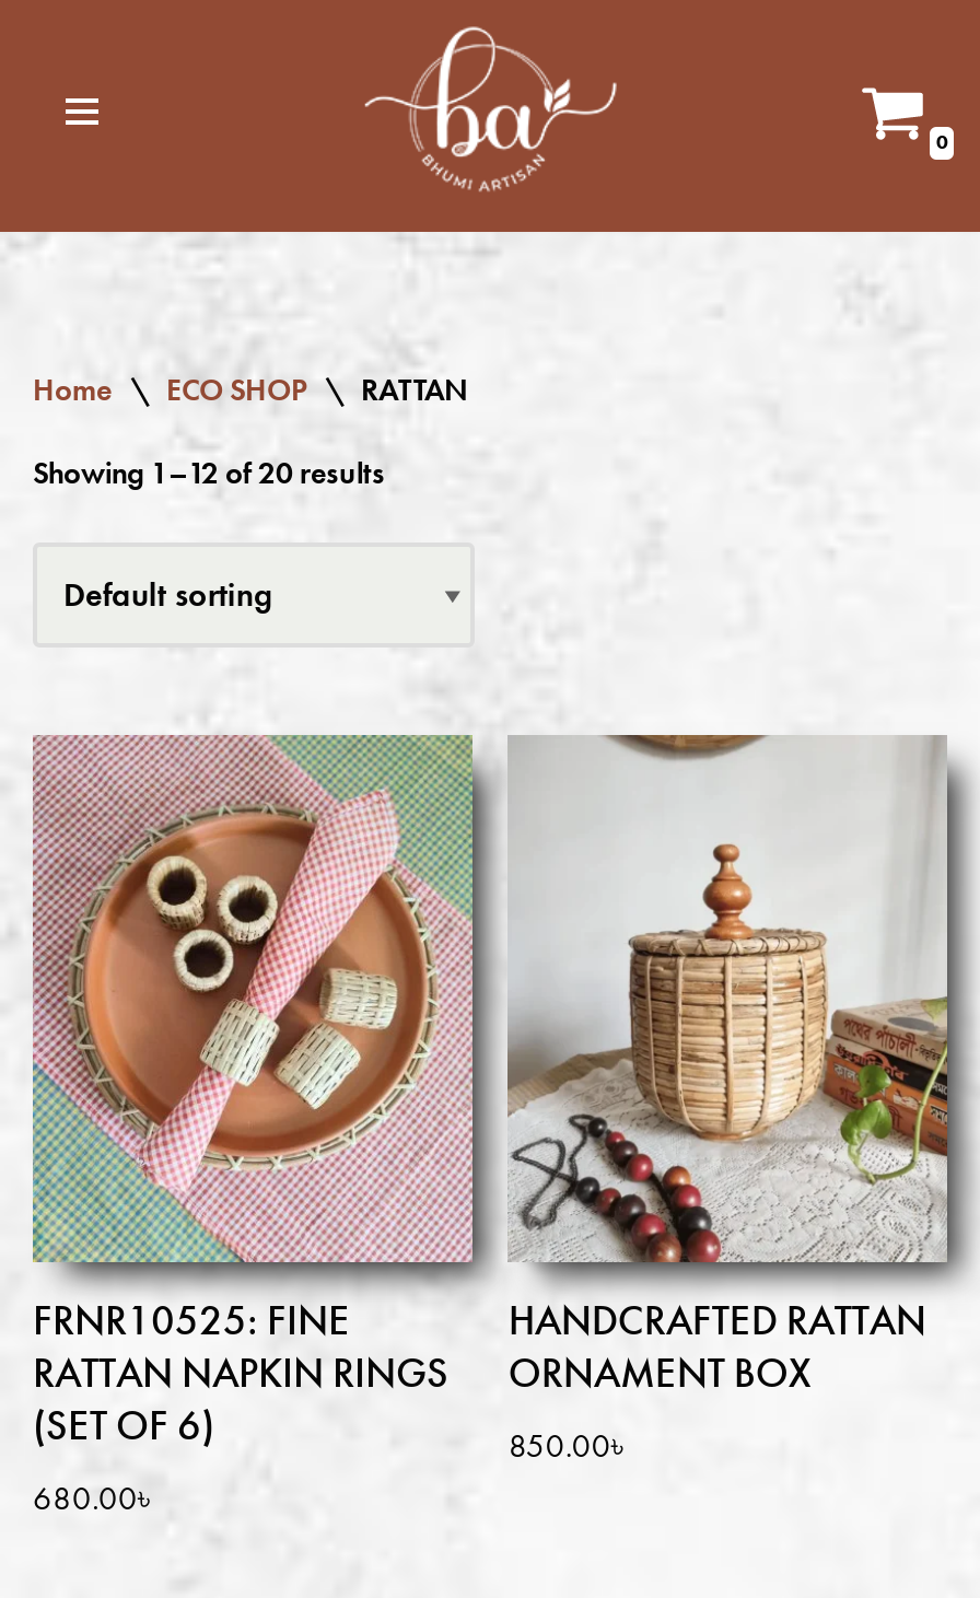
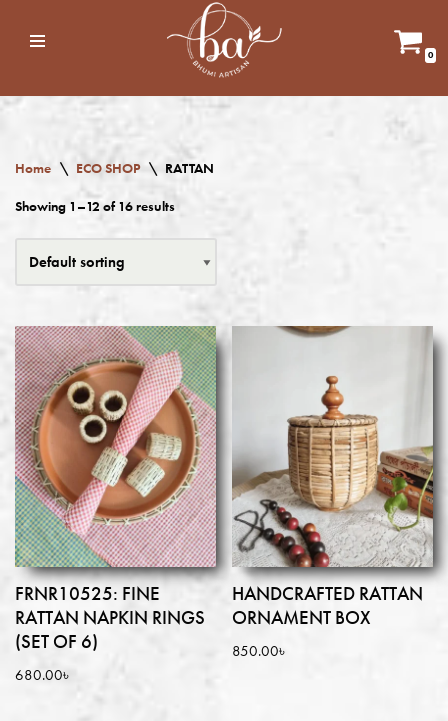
[33,453,385,492] Showing 1–12 of 20 results -> [15,197,175,215] Showing 1–12 of 16 results

